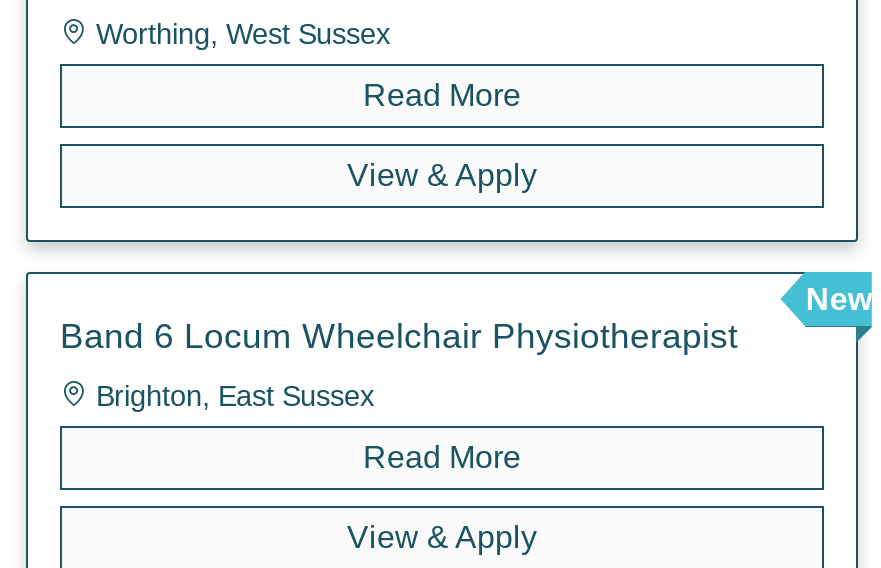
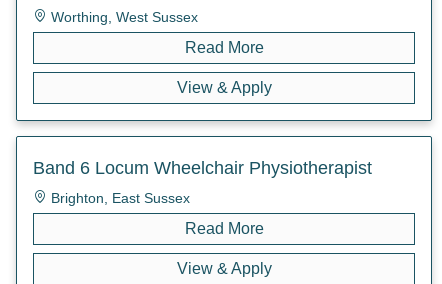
[806,281,872,315] New -> none

